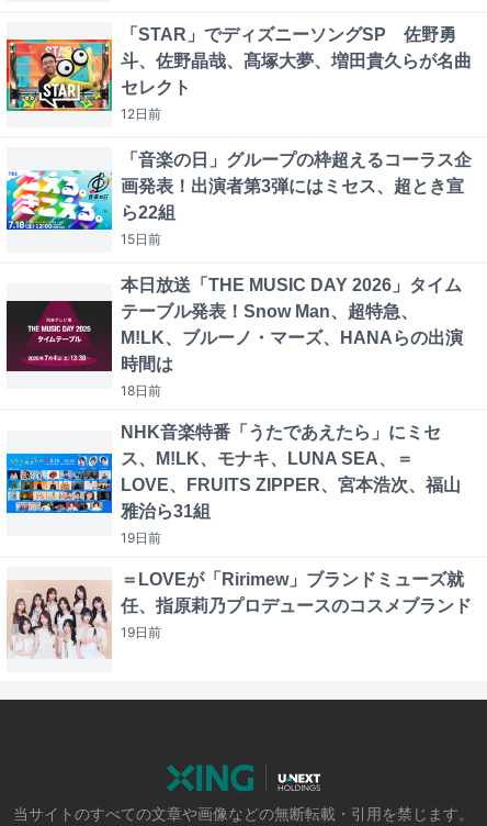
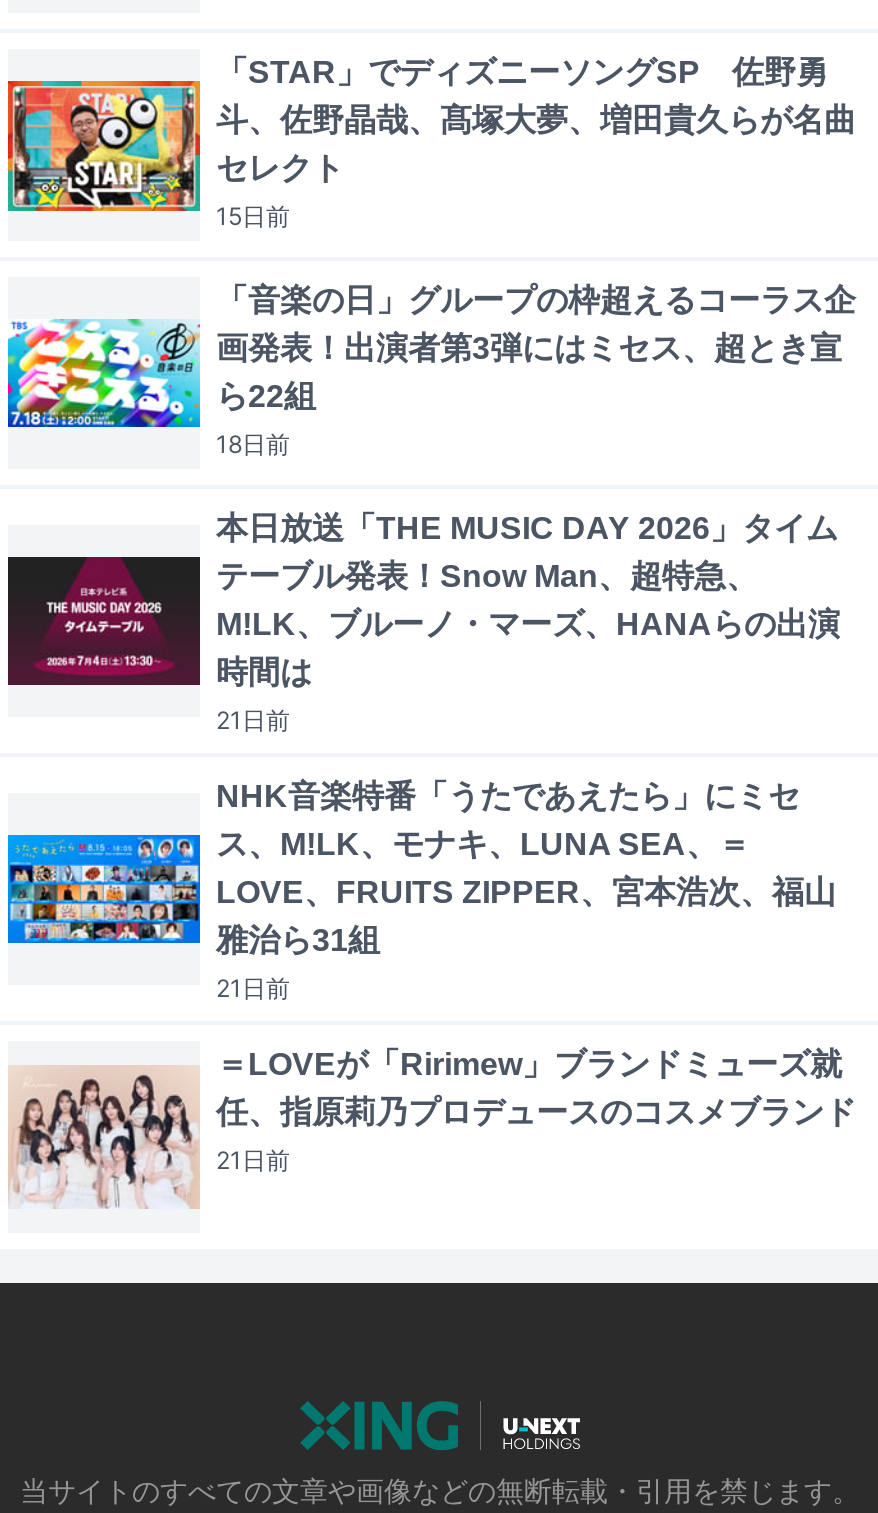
[121,106,161,122] 12日前 -> [216,201,290,231] 15日前
[121,231,161,247] 15日前 -> [216,429,290,459] 18日前
[121,382,161,399] 18日前 -> [216,705,290,735] 21日前
[121,530,161,546] 19日前 -> [216,973,290,1003] 21日前
[121,624,161,641] 19日前 -> [216,1145,290,1175] 21日前

